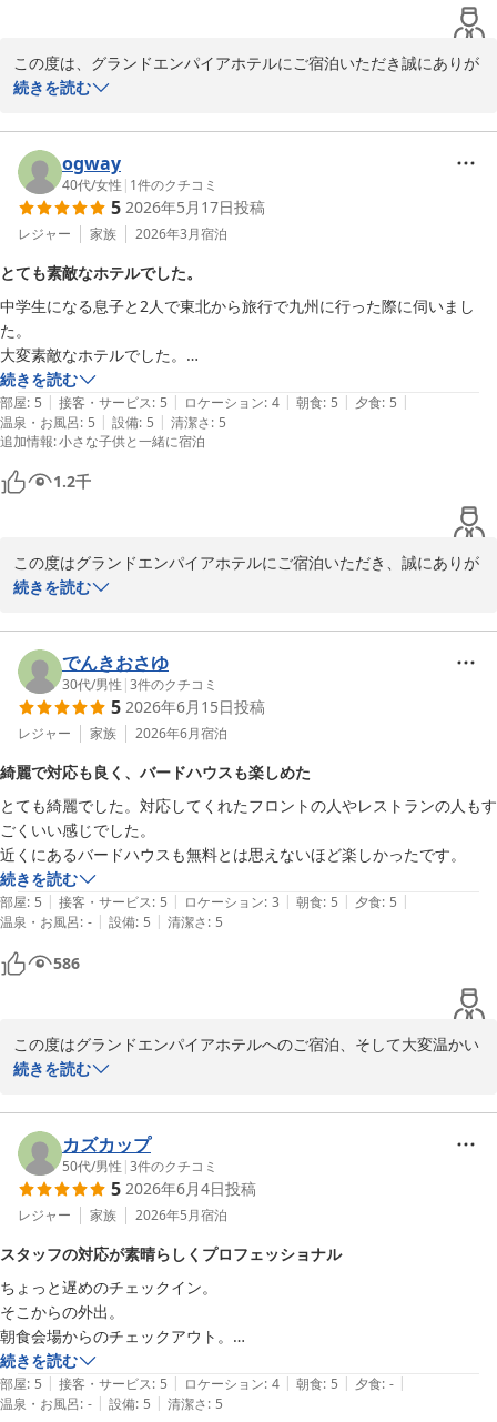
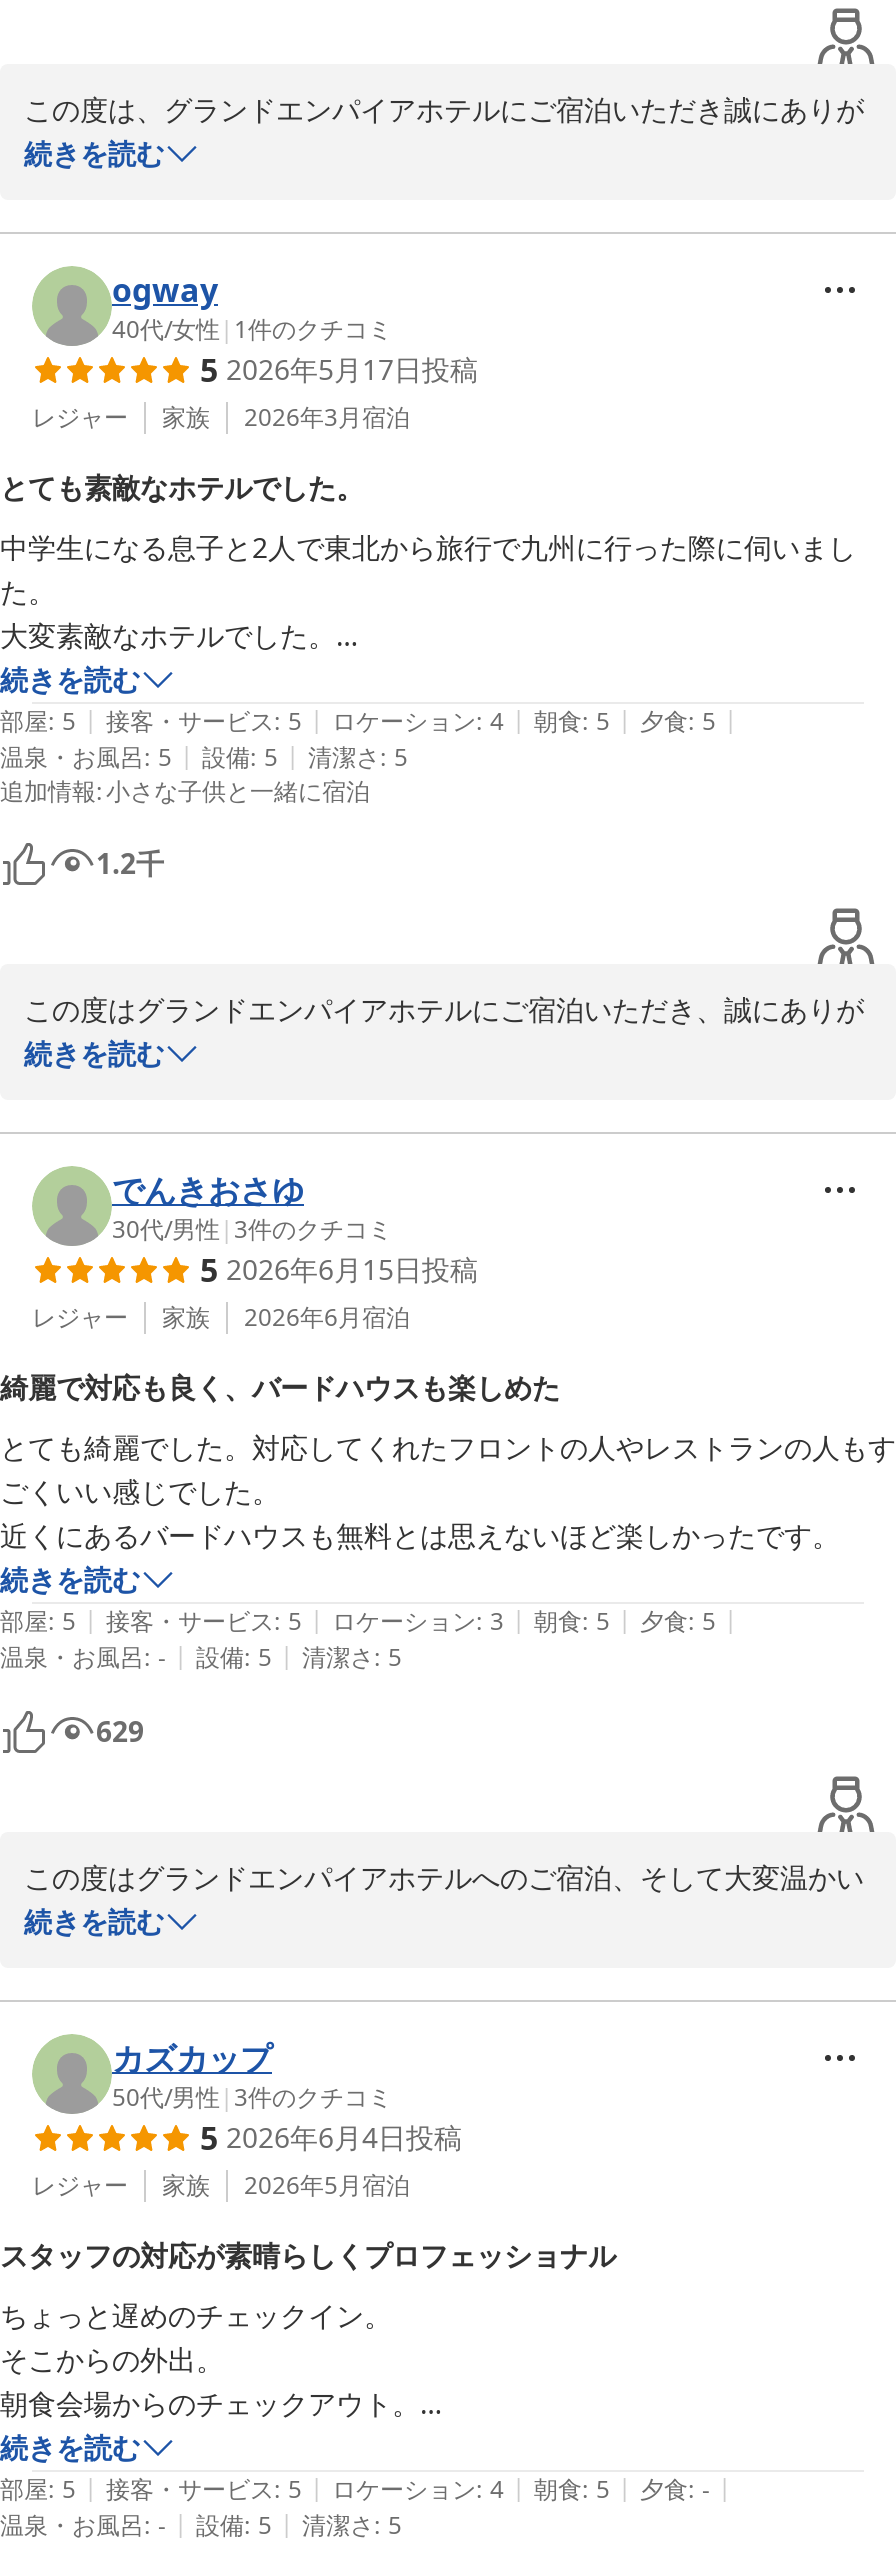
[53,952,80,974] 586 -> [96,1712,144,1750] 629

